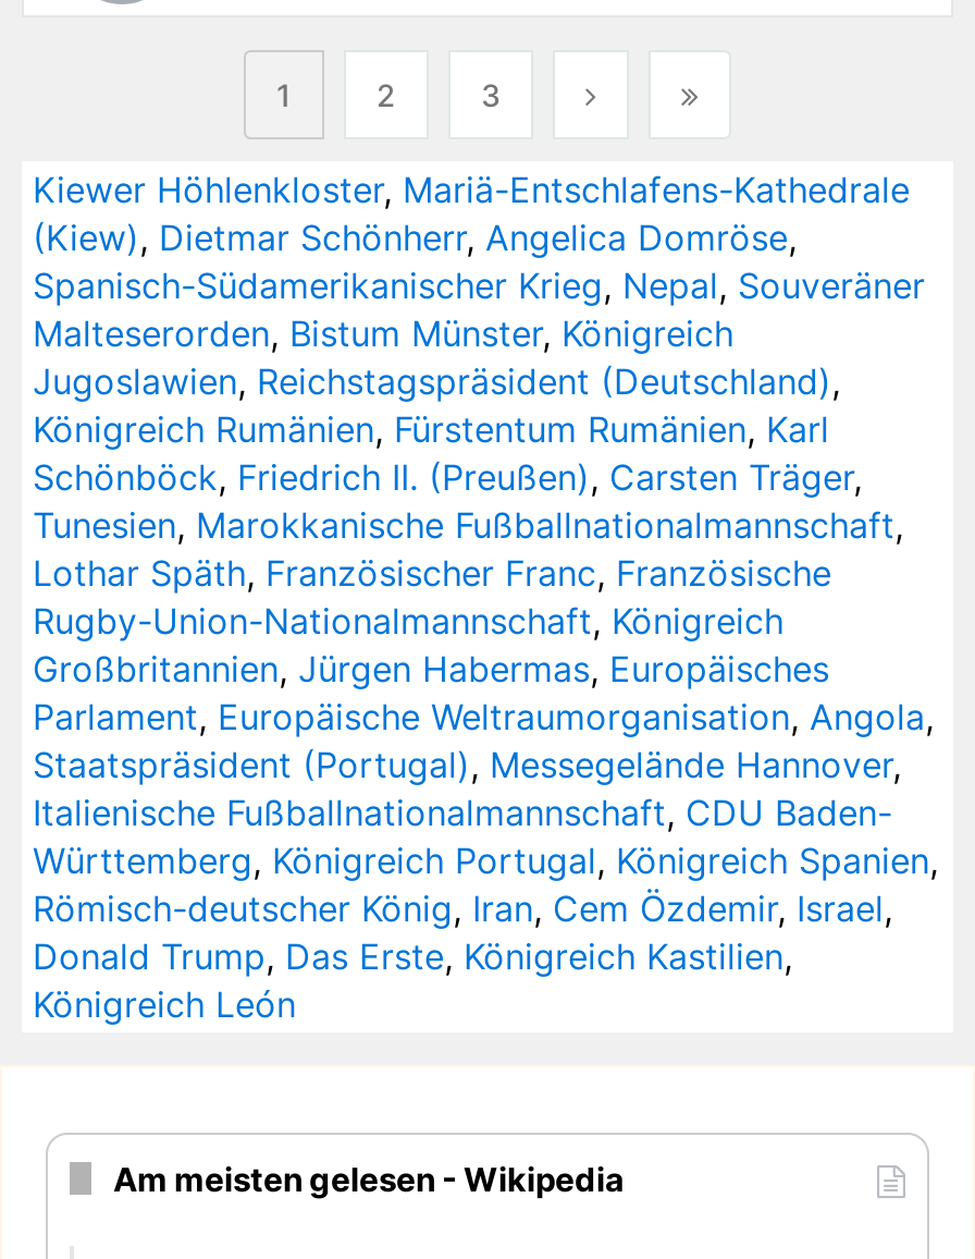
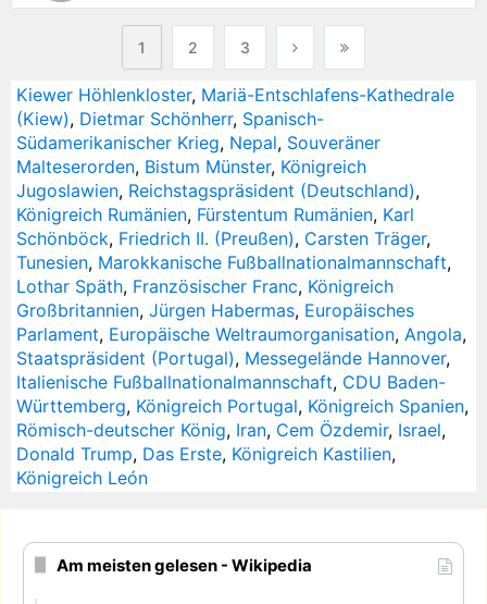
[33,215,925,307] (Kiew), Dietmar Schönherr, Angelica Domröse, | Spanisch-Südamerikanischer Krieg, Nepal, Souveräner -> [16,108,380,153] (Kiew), Dietmar Schönherr, Spanisch- | Südamerikanischer Krieg, Nepal, Souveräner
[33,551,831,642] Lothar Späth, Französischer Franc, Französische | Rugby-Union-Nationalmannschaft, Königreich -> [16,275,394,297] Lothar Späth, Französischer Franc, Königreich

